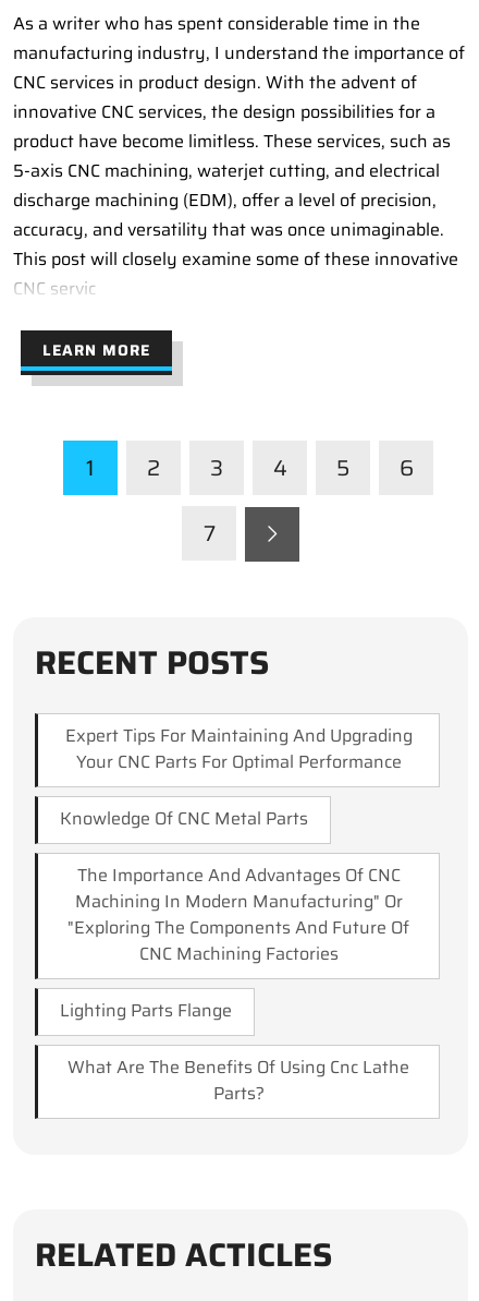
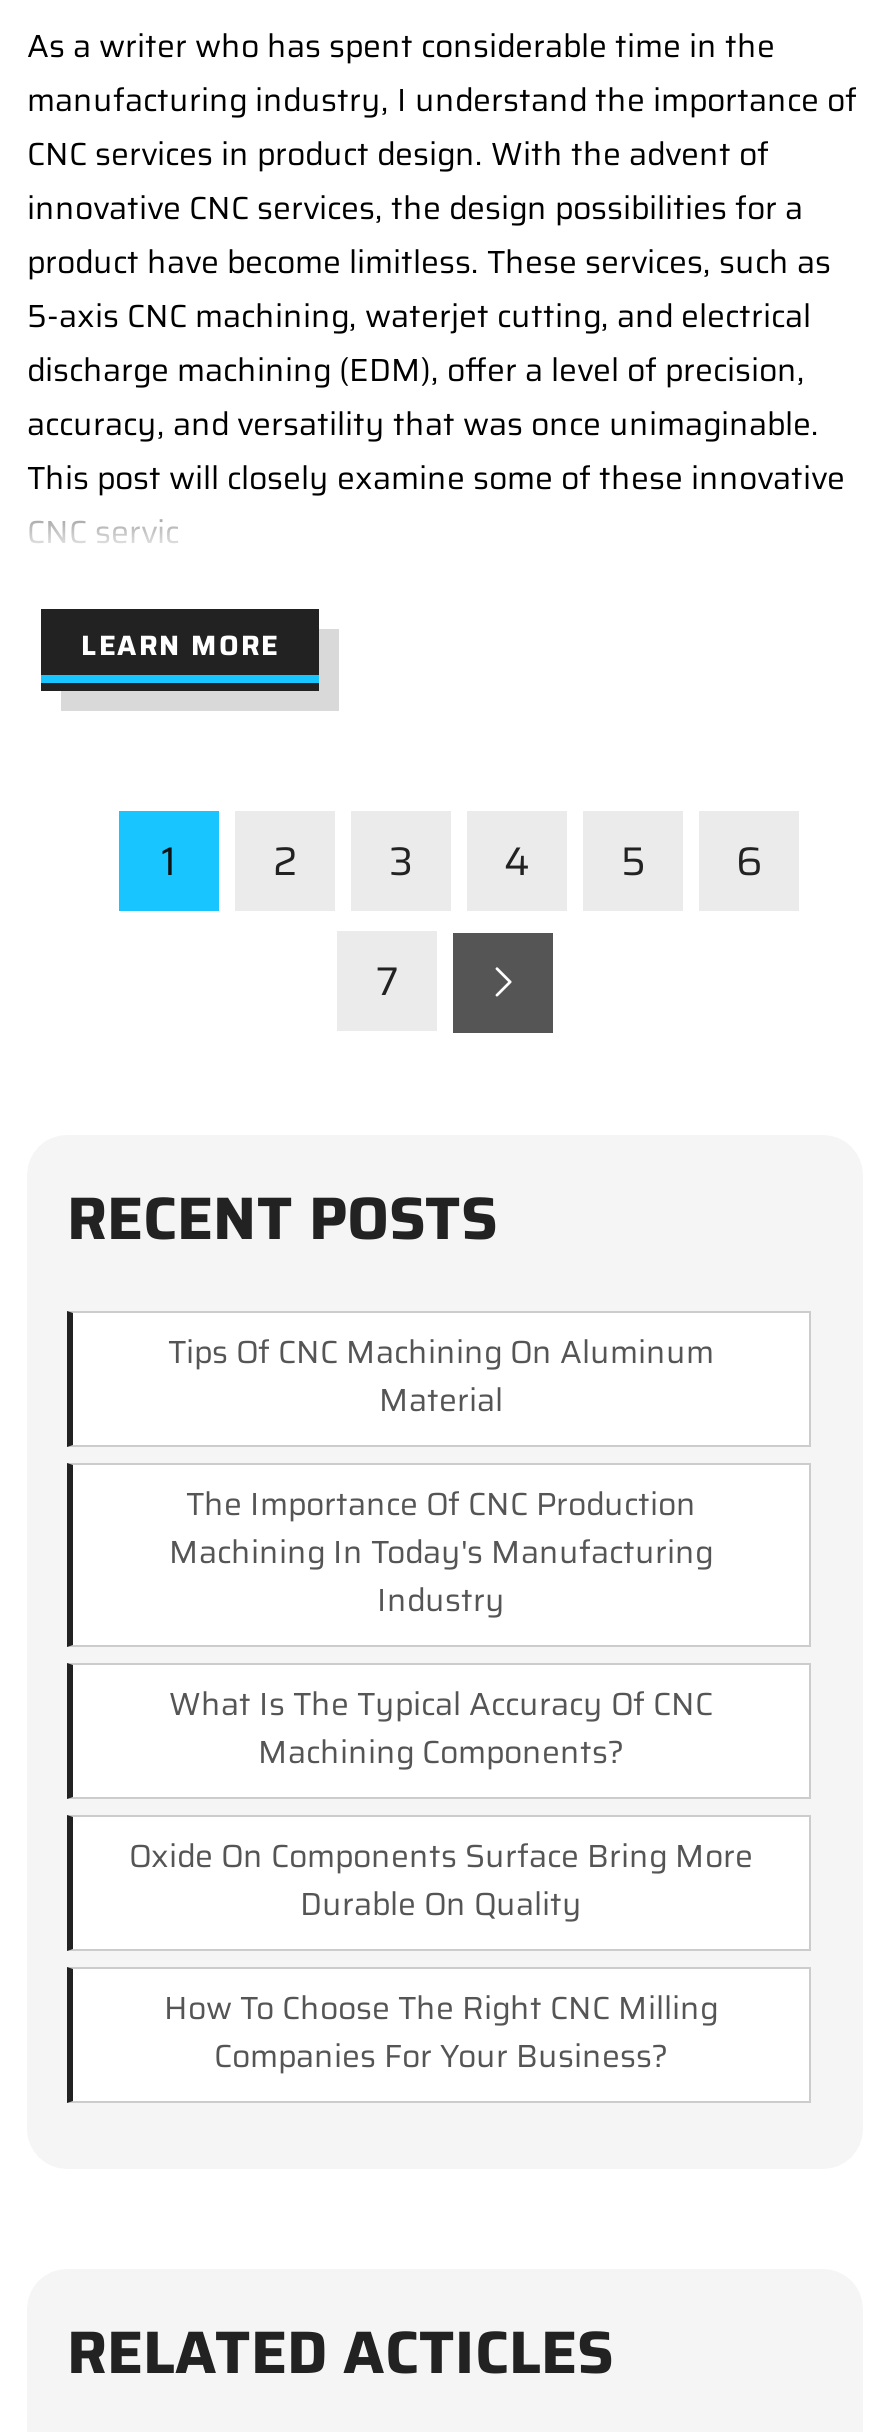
[65,722,412,775] Expert Tips For Maintaining And Upgrading | Your CNC Parts For Optimal Performance -> [168,1327,714,1425] Tips Of CNC Machining On Aluminum | Material
[60,805,308,832] Knowledge Of CNC Metal Parts -> [169,1479,713,1625] The Importance Of CNC Production | Machining In Today's Manufacturing | Industry
[67,861,409,967] The Importance And Advantages Of CNC | Machining In Modern Manufacturing" Or | "Exploring The Components And Future Of | CNC Machining Factories -> [169,1679,713,1777] What Is The Typical Accuracy Of CNC | Machining Components?
[60,997,232,1024] Lighting Parts Flange -> [129,1831,753,1929] Oxide On Components Surface Bring More | Durable On Quality
[67,1053,409,1107] What Are The Benefits Of Using Cnc Lathe | Parts? -> [164,1983,718,2081] How To Choose The Right CNC Milling | Companies For Your Business?

